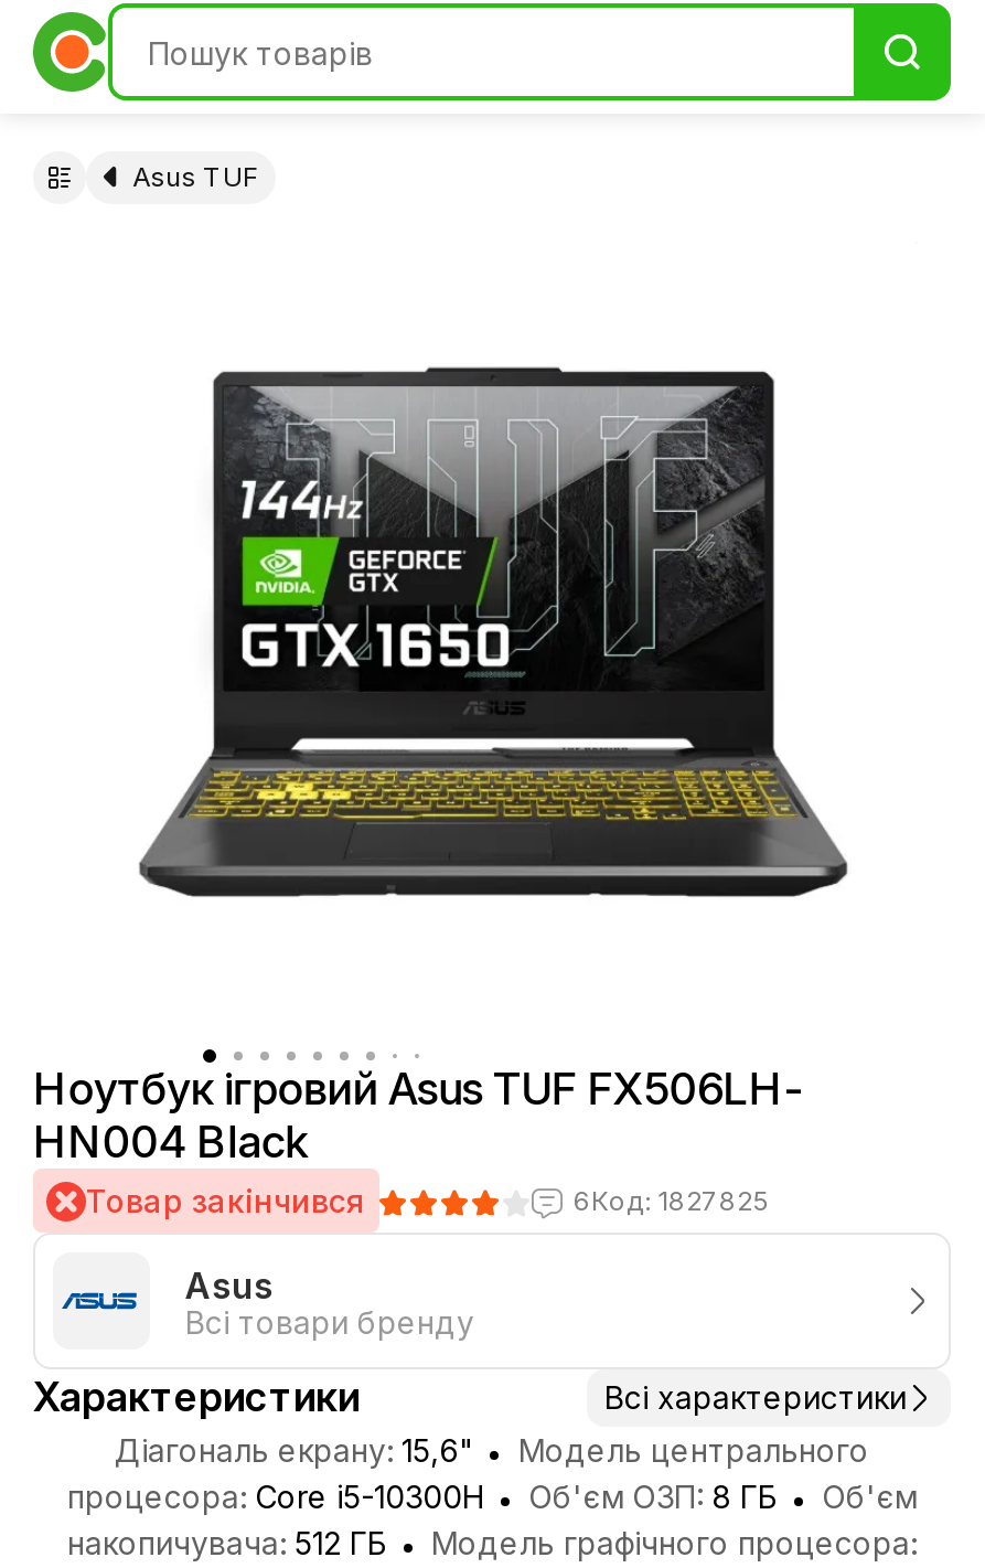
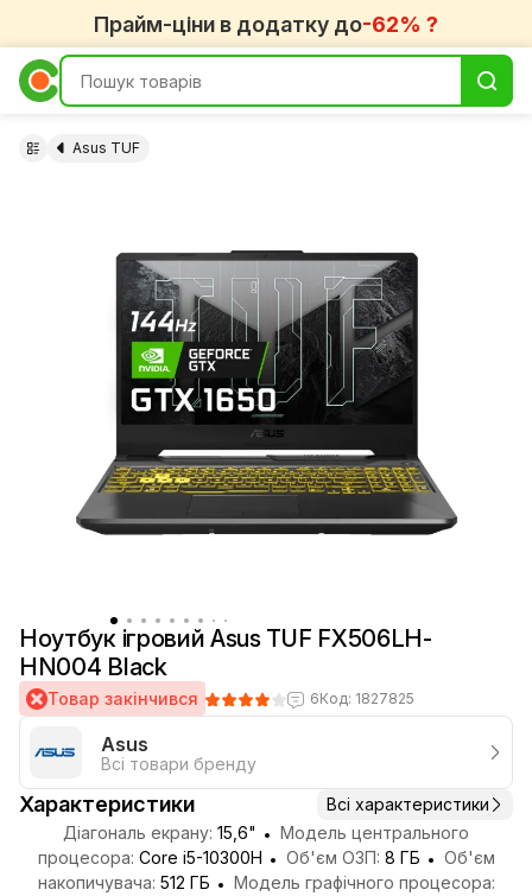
none -> [94,11,438,36] Прайм-ціни в додатку до-62% ?

